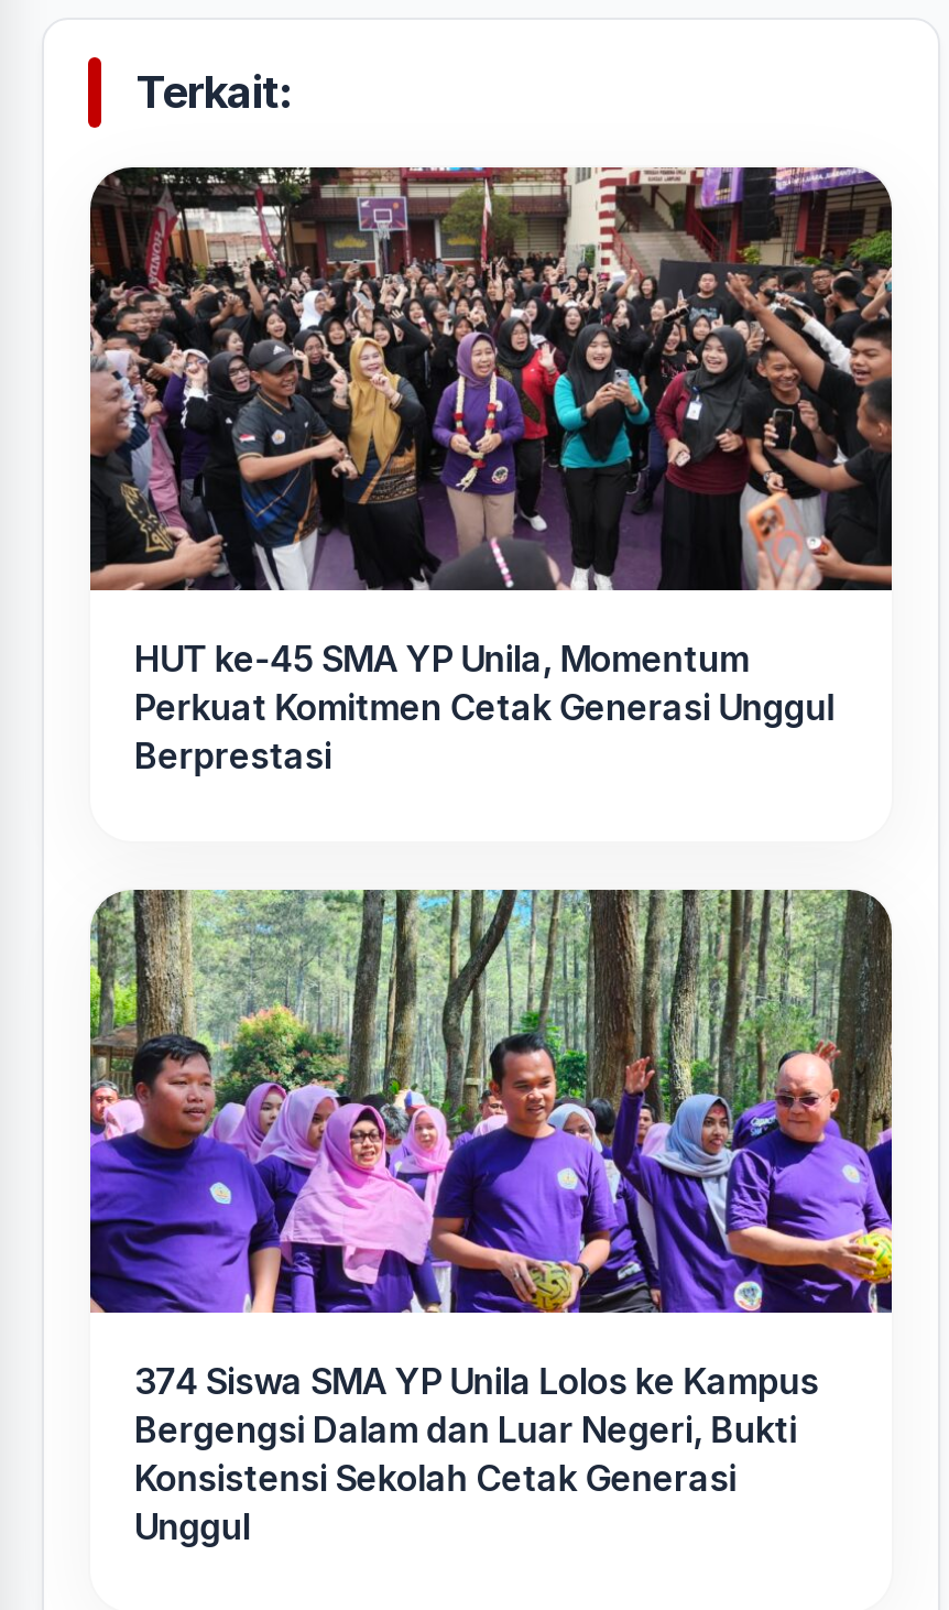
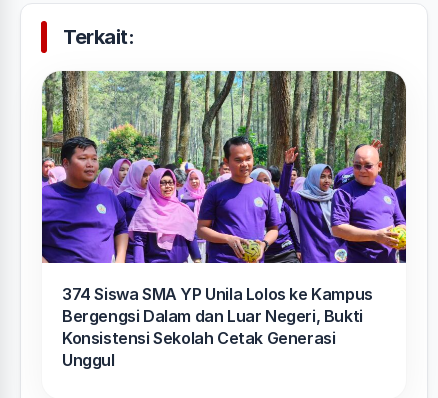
[88,165,894,778] [image] | HUT ke-45 SMA YP Unila, Momentum | Perkuat Komitmen Cetak Generasi Unggul | Berprestasi -> none

